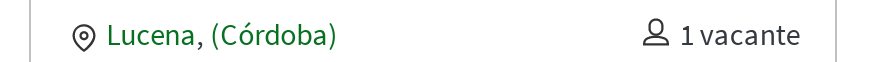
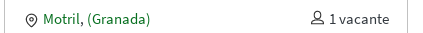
[106,15,338,53] Lucena, (Córdoba) -> [43,9,151,28] Motril, (Granada)

